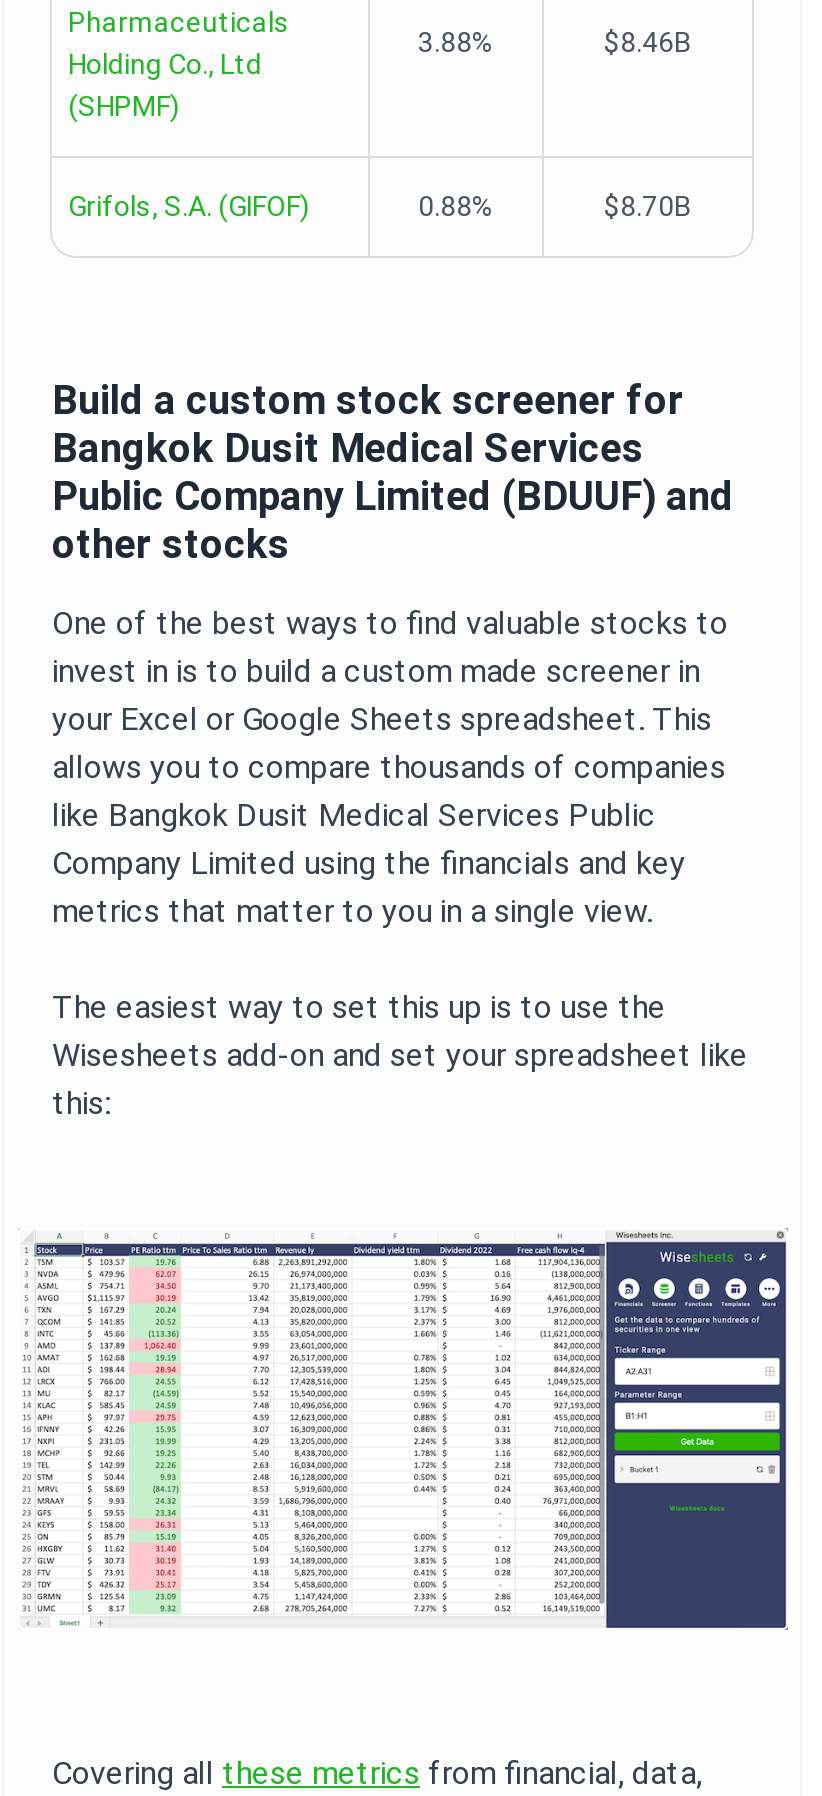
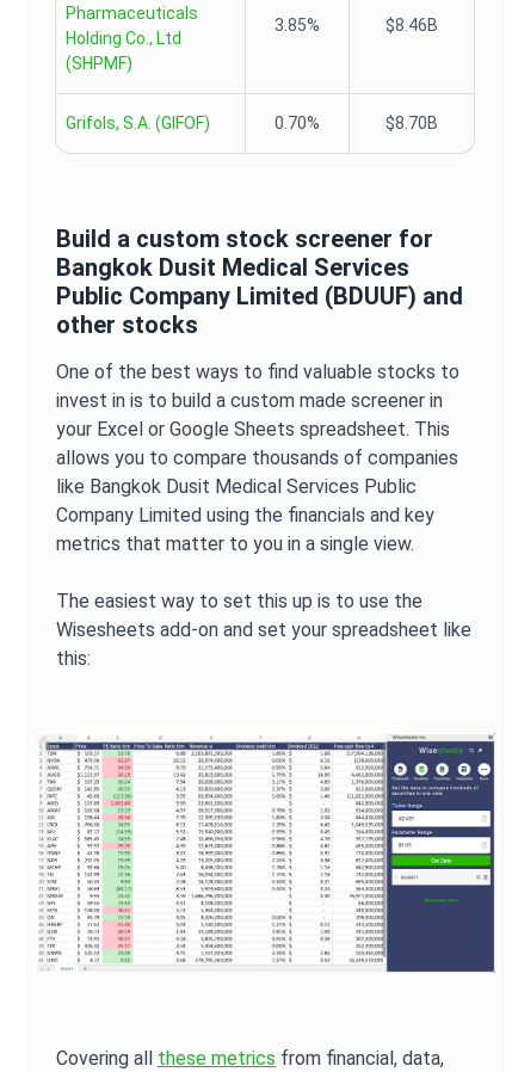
[418,26,494,58] 3.88% -> [274,16,320,35] 3.85%
[418,190,494,222] 0.88% -> [274,113,320,133] 0.70%

